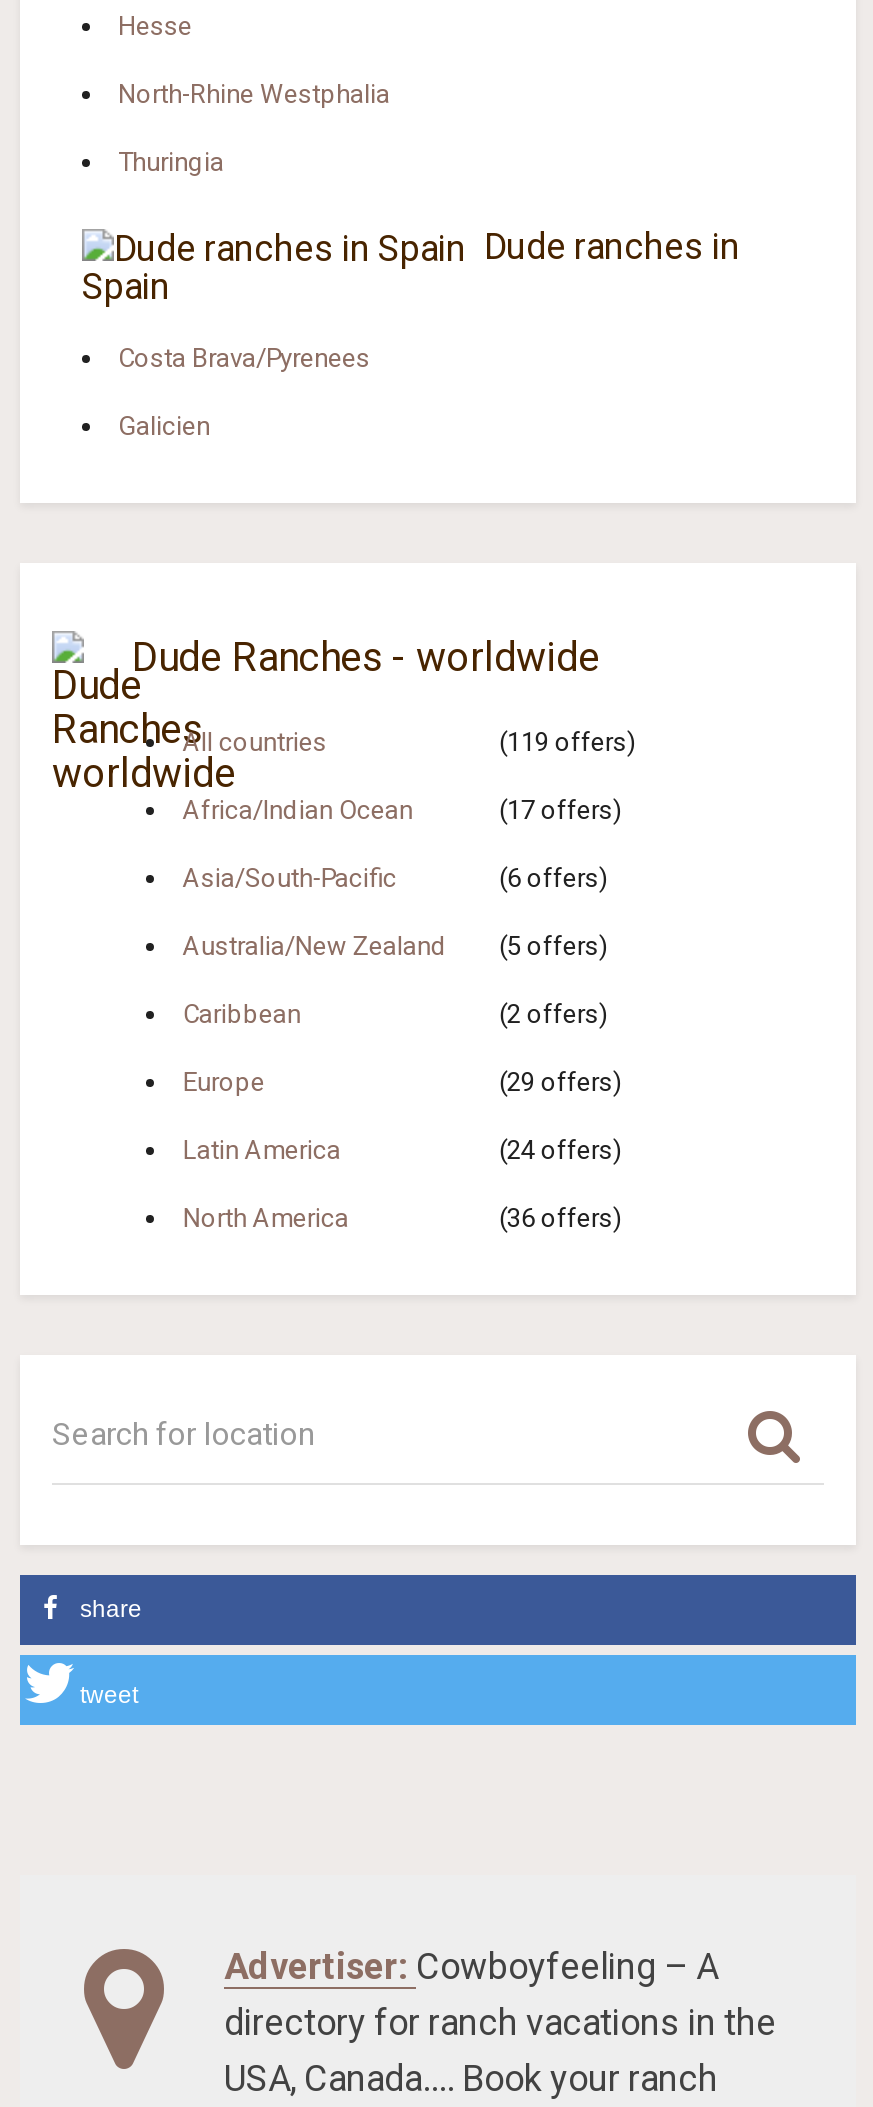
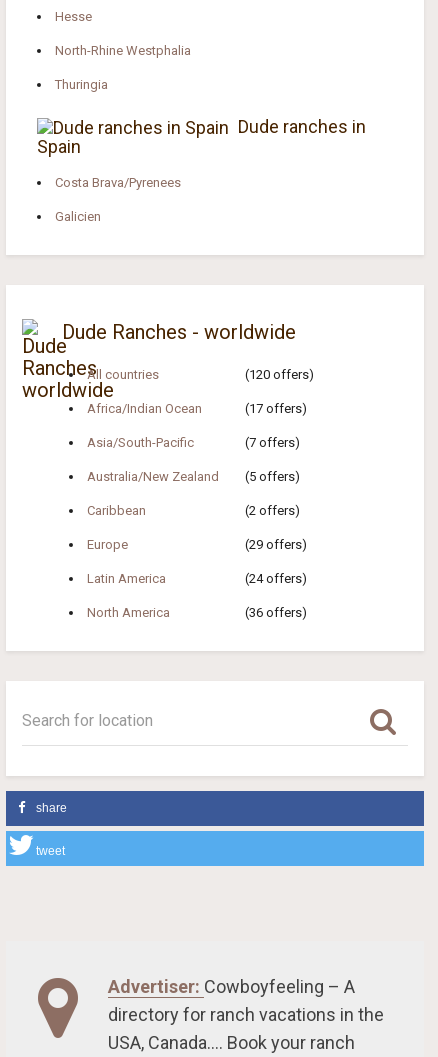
[499,726,637,756] (119 offers) -> [245,367,314,382] (120 offers)
[499,862,609,892] (6 offers) -> [245,435,300,450] (7 offers)

